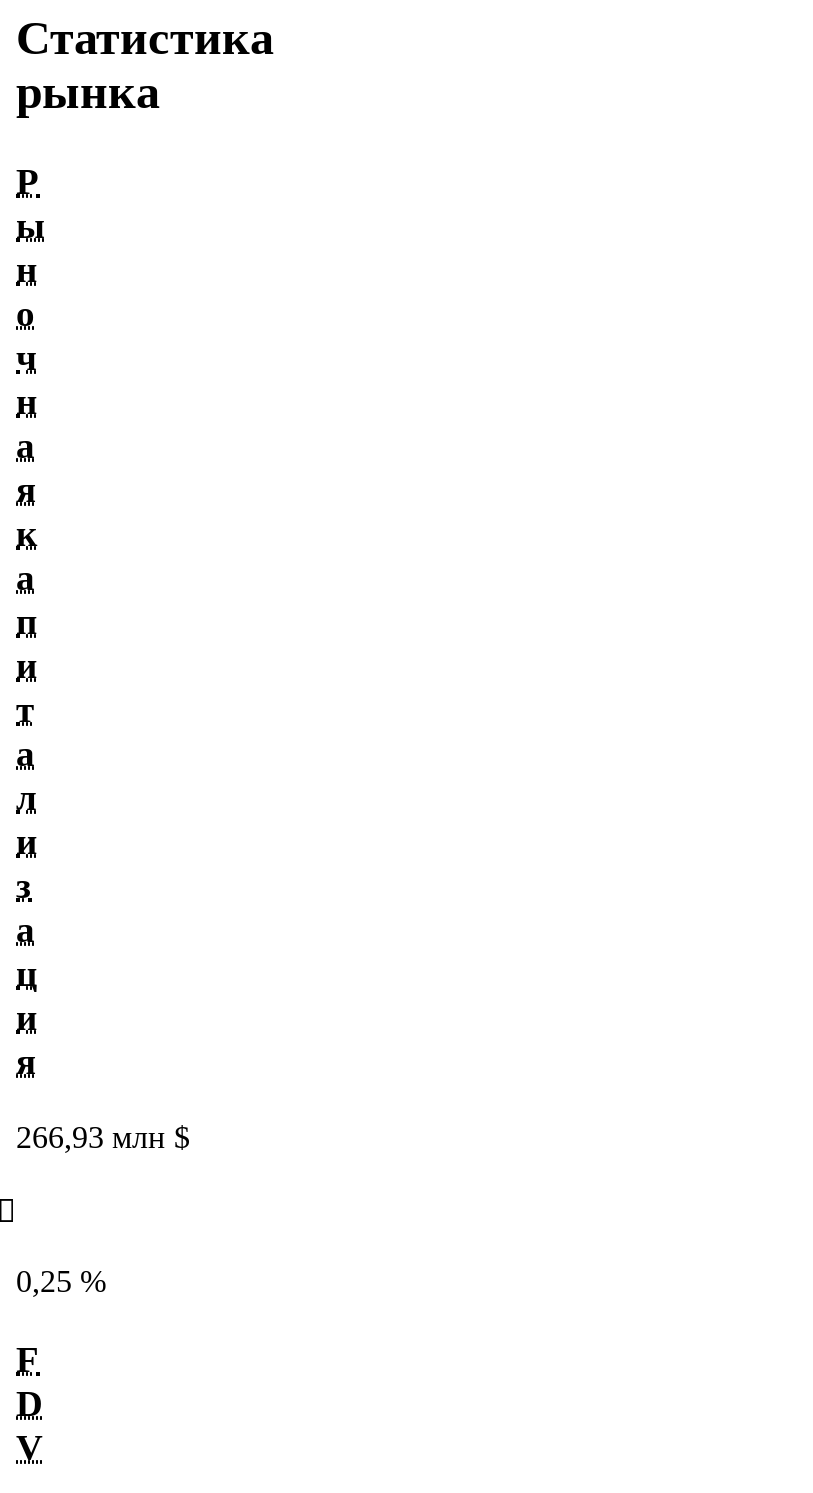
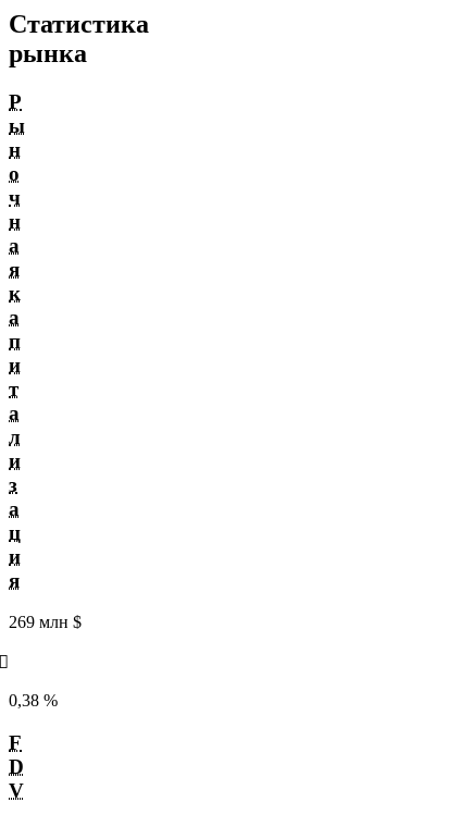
[16,1120,190,1154] 266,93 млн $ -> [9,613,82,631] 269 млн $
[16,1264,106,1298] 0,25 % -> [9,691,58,710] 0,38 %

